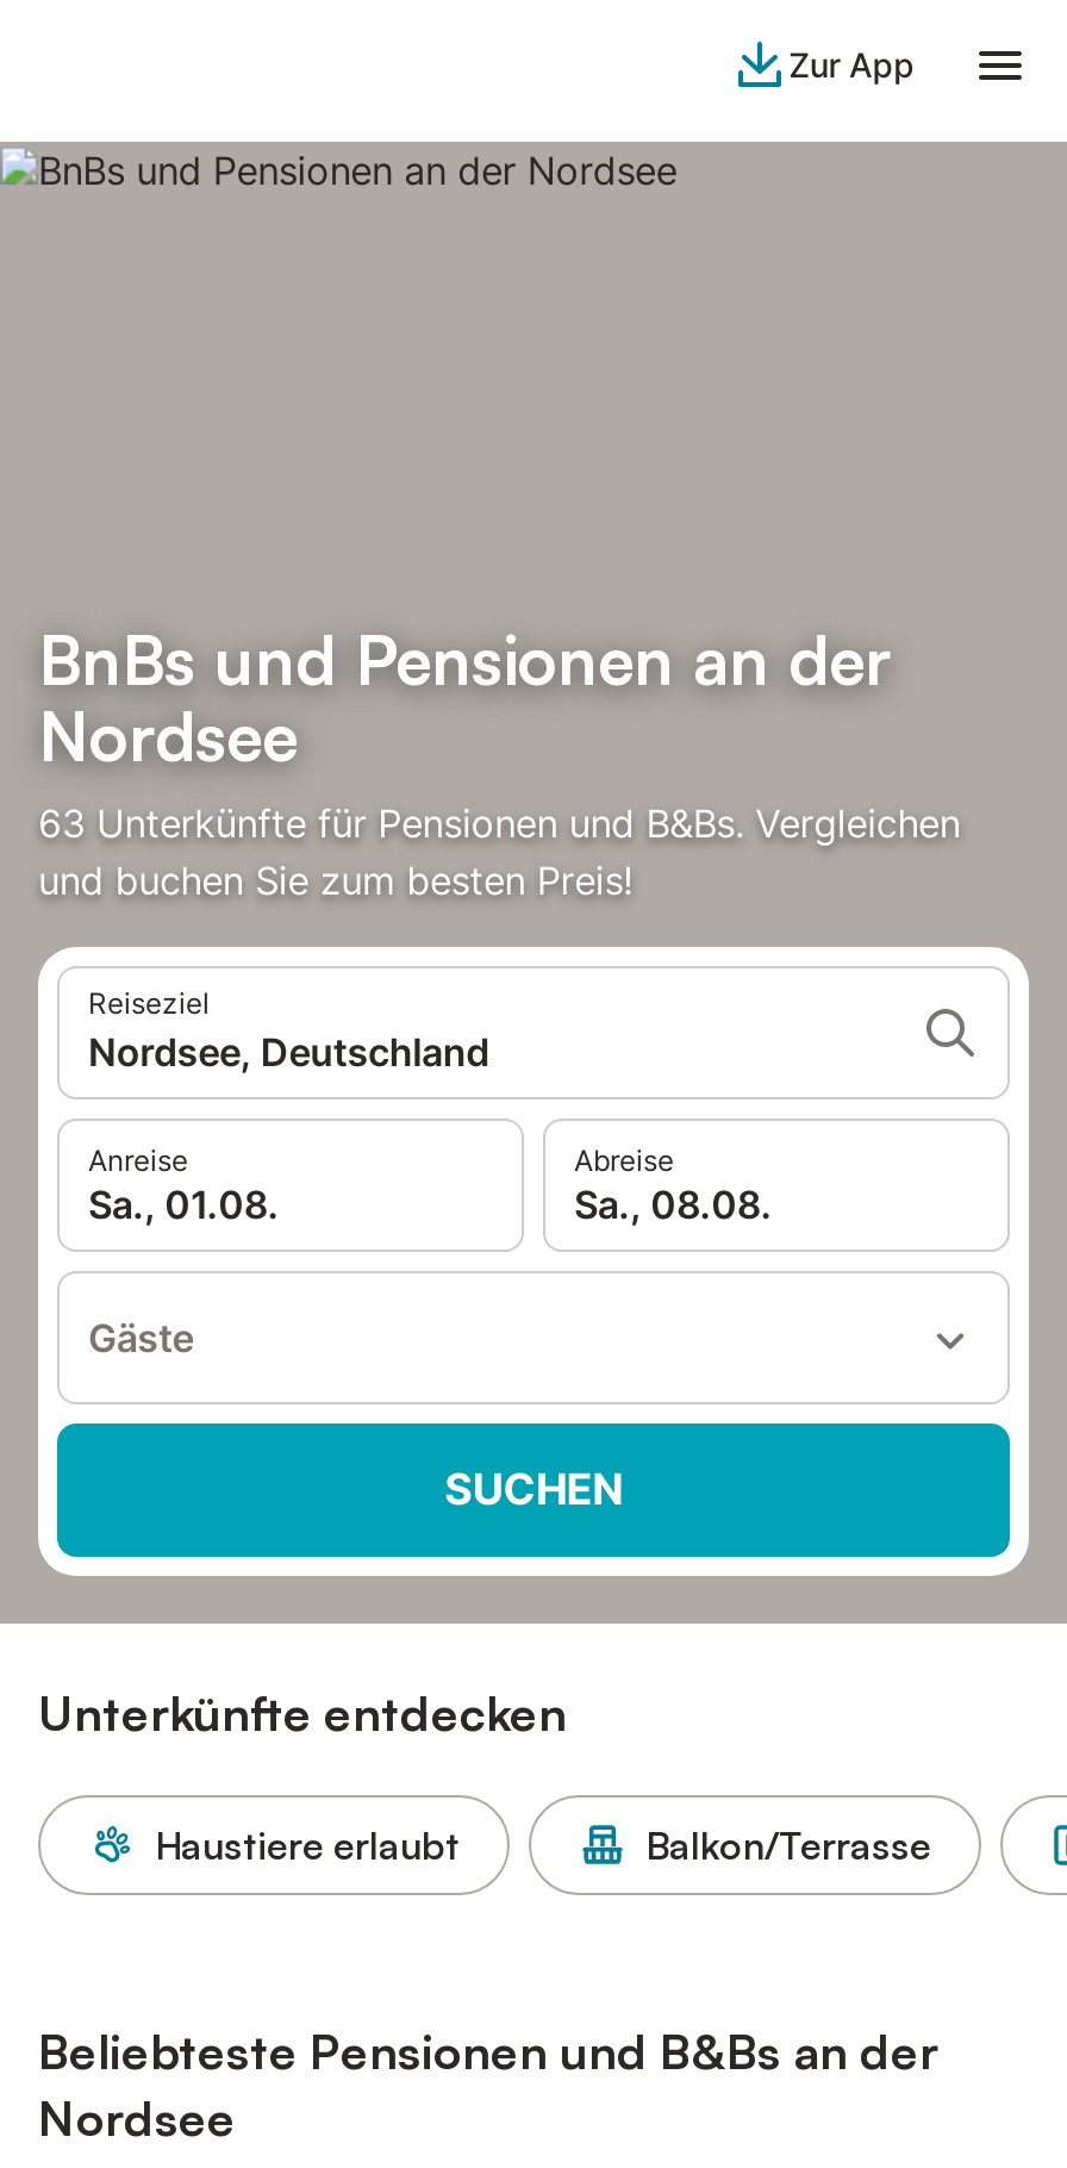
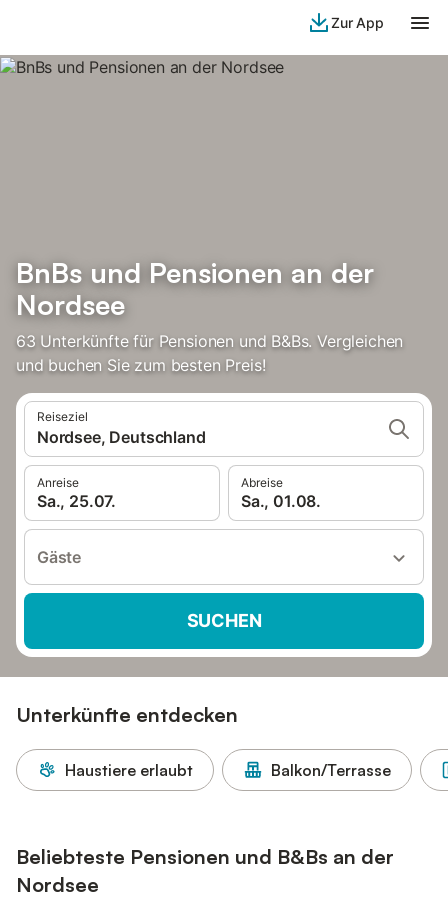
[88,1180,279,1228] Sa., 01.08. -> [37,491,116,511] Sa., 25.07.
[574,1180,772,1228] Sa., 08.08. -> [241,491,321,511] Sa., 01.08.

